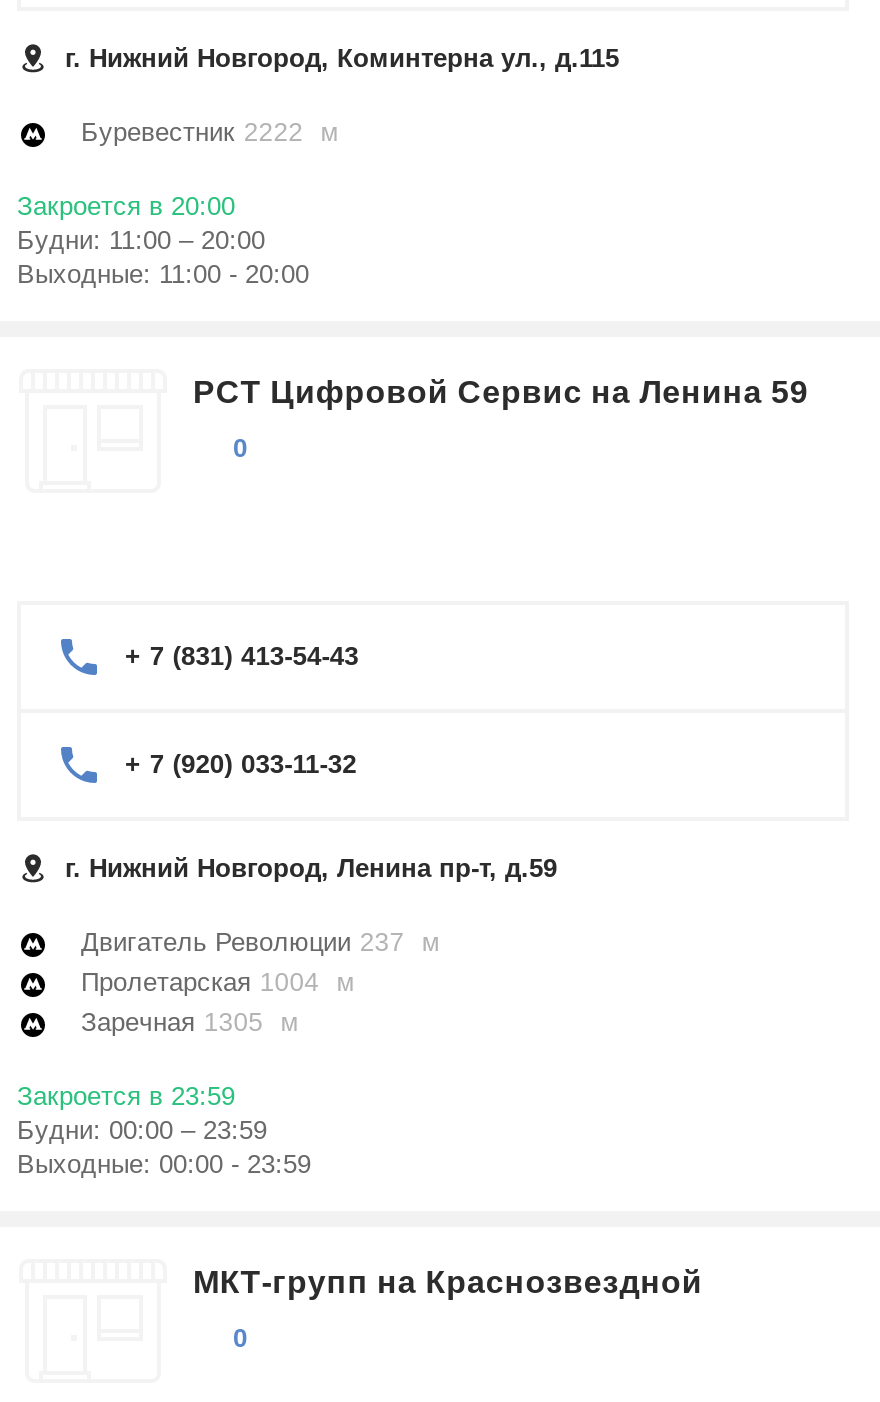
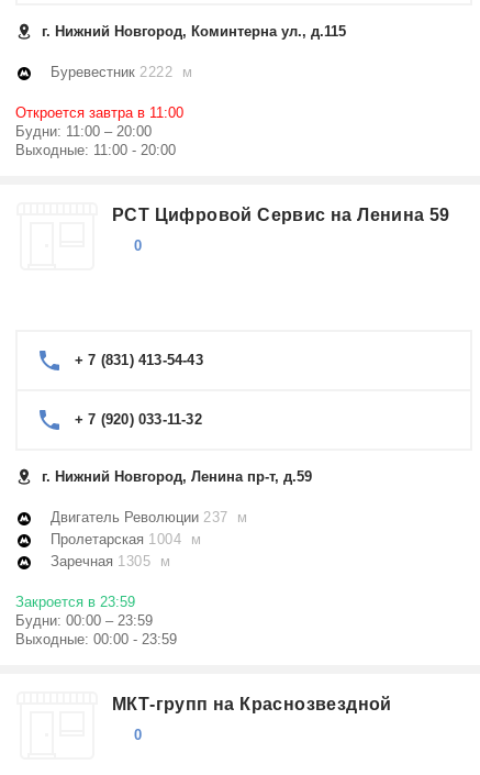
[17,191,235,221] Закроется в 20:00 -> [15,104,183,121] Откроется завтра в 11:00

